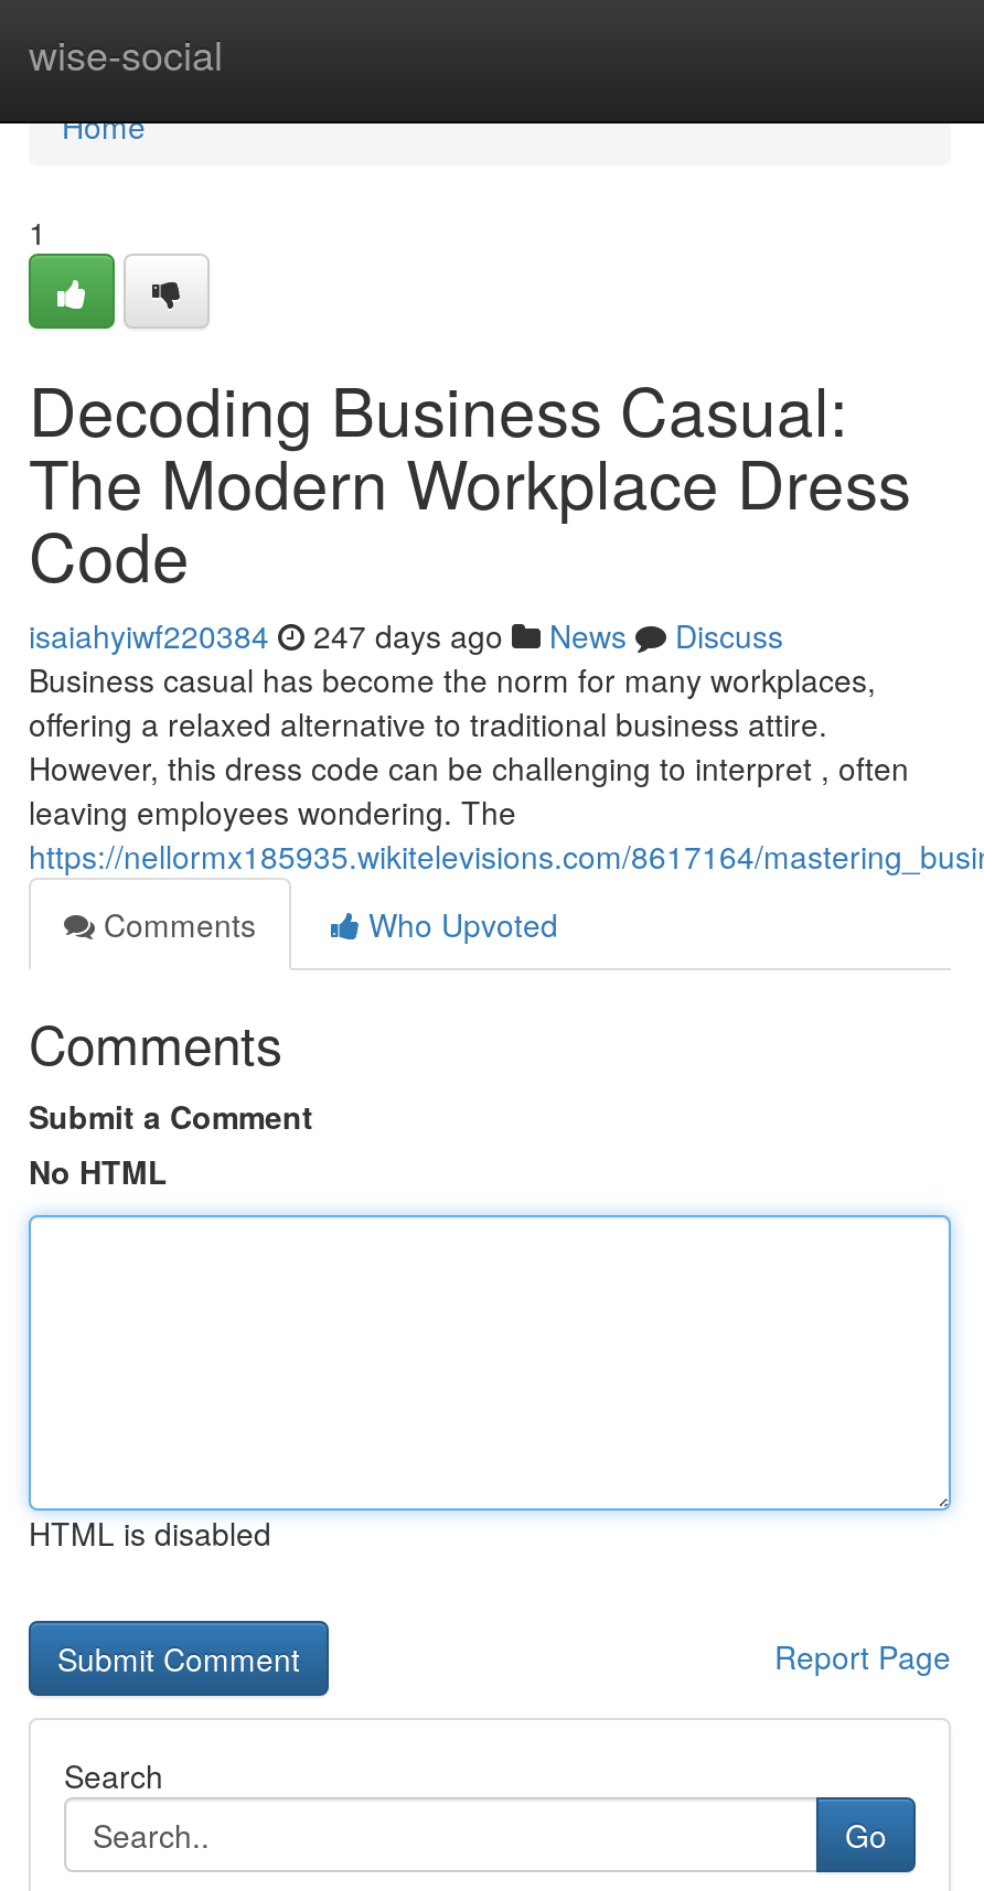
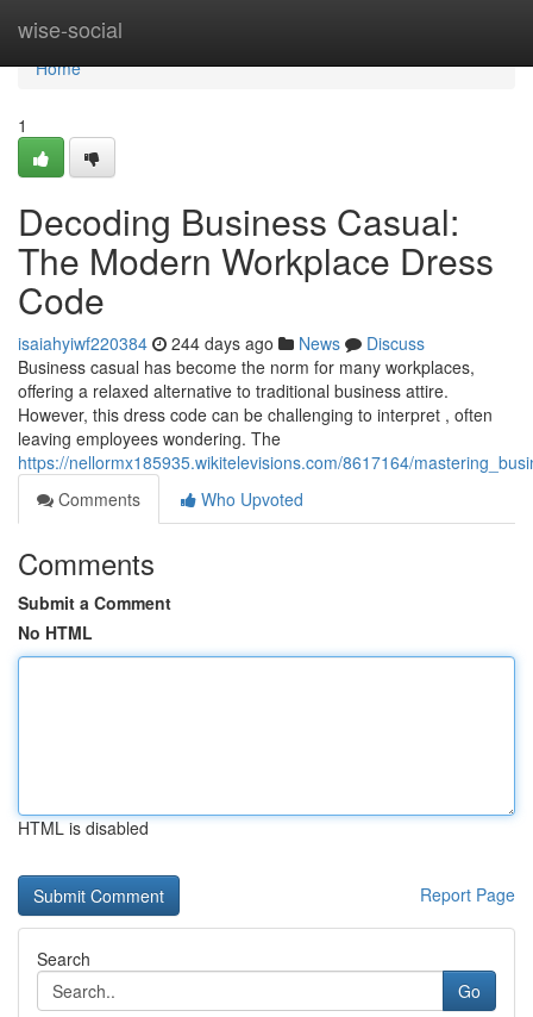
[29,613,783,657] isaiahyiwf220384 247 days ago News Discuss -> [18,331,425,355] isaiahyiwf220384 244 days ago News Discuss

